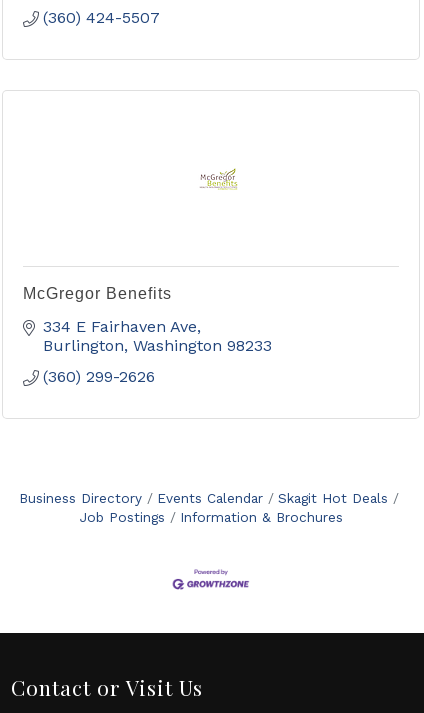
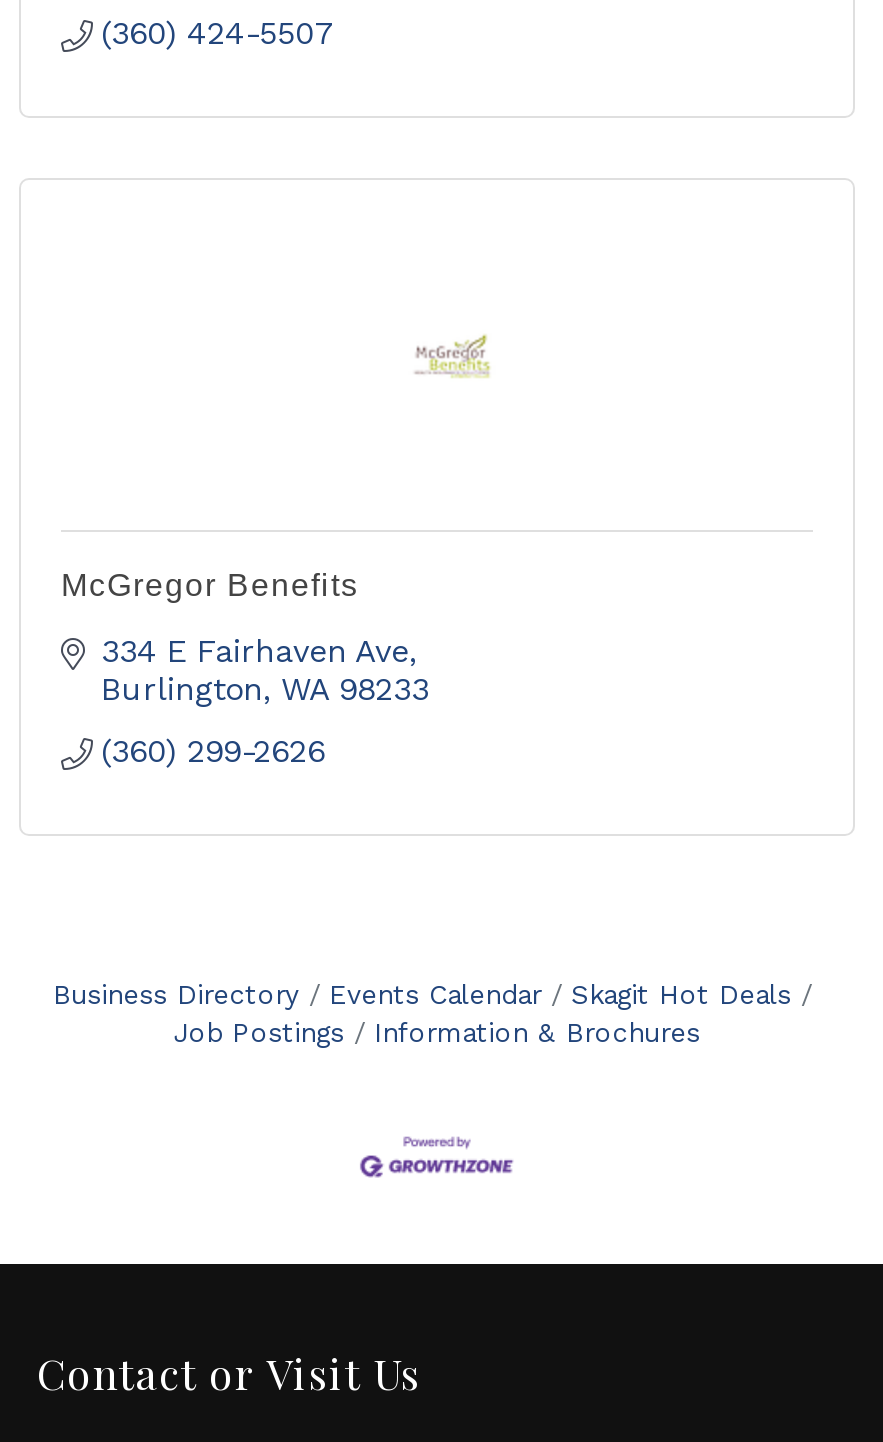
[43,336,272,355] Burlington Washington 98233 -> [101,670,429,708] Burlington WA 98233

